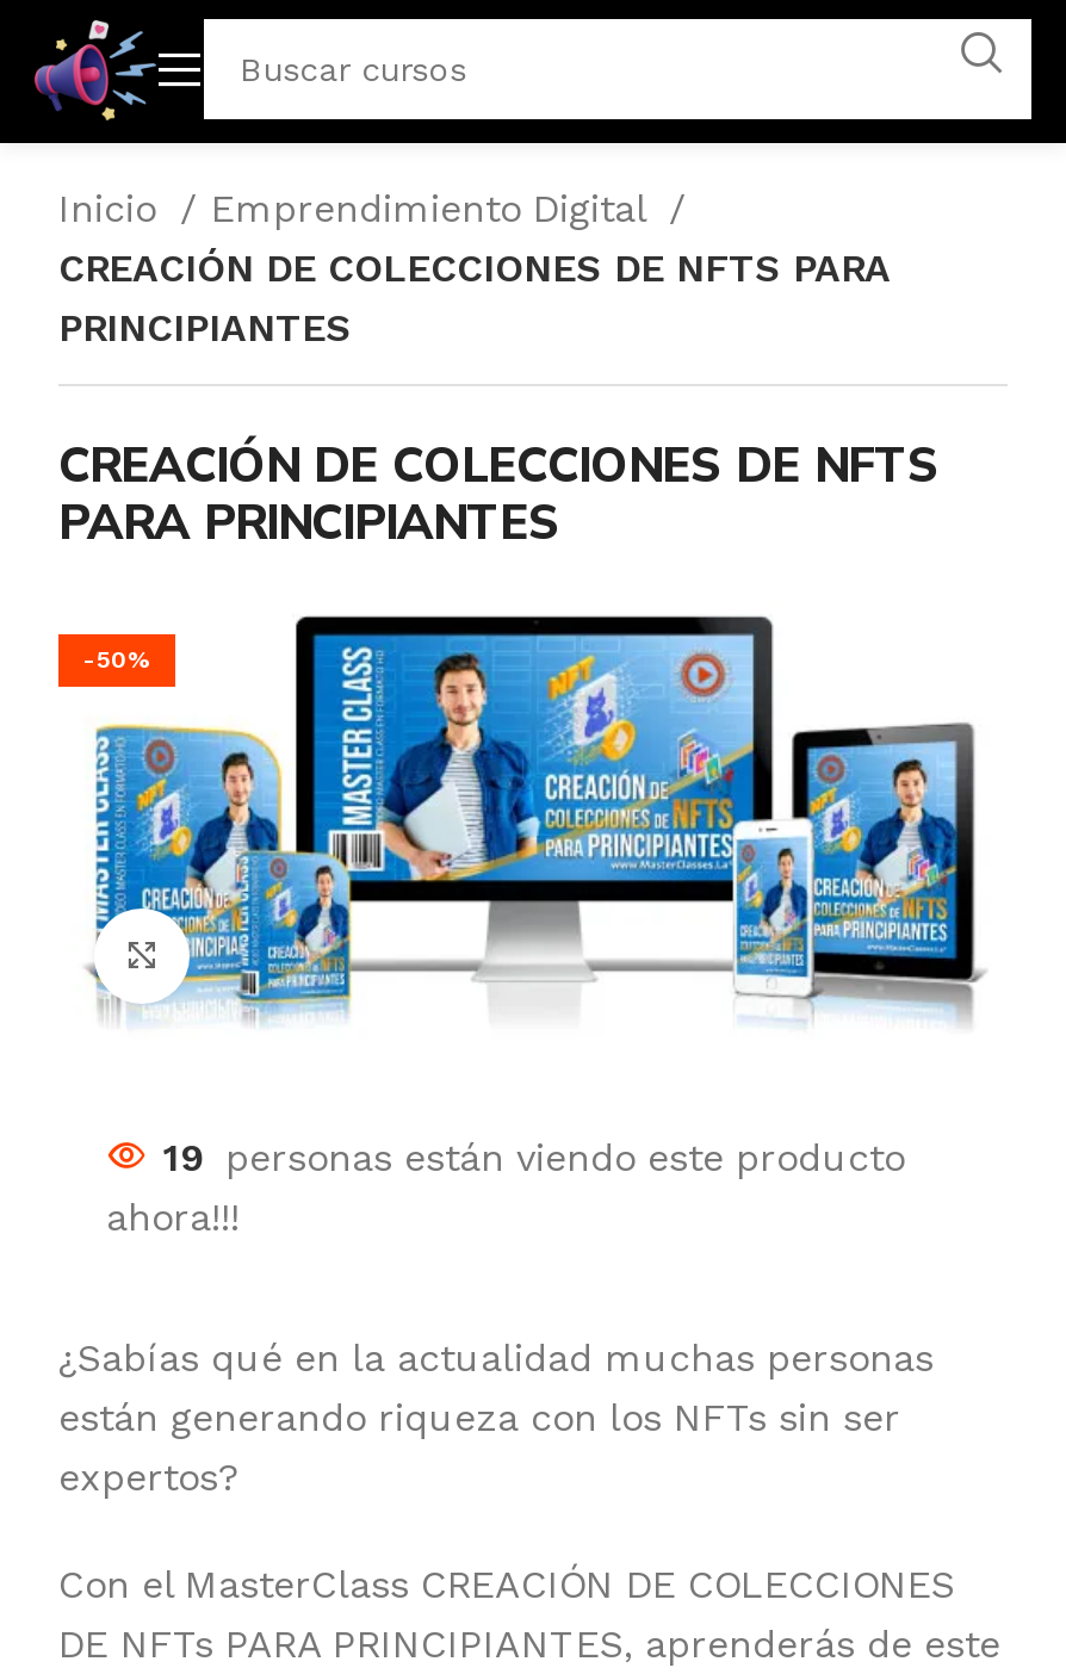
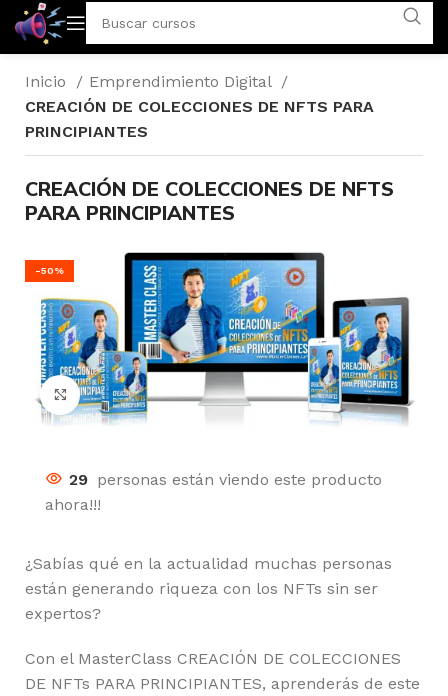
[163,1134,905,1180] 19 personas están viendo este producto -> [69,470,382,489] 29 personas están viendo este producto

